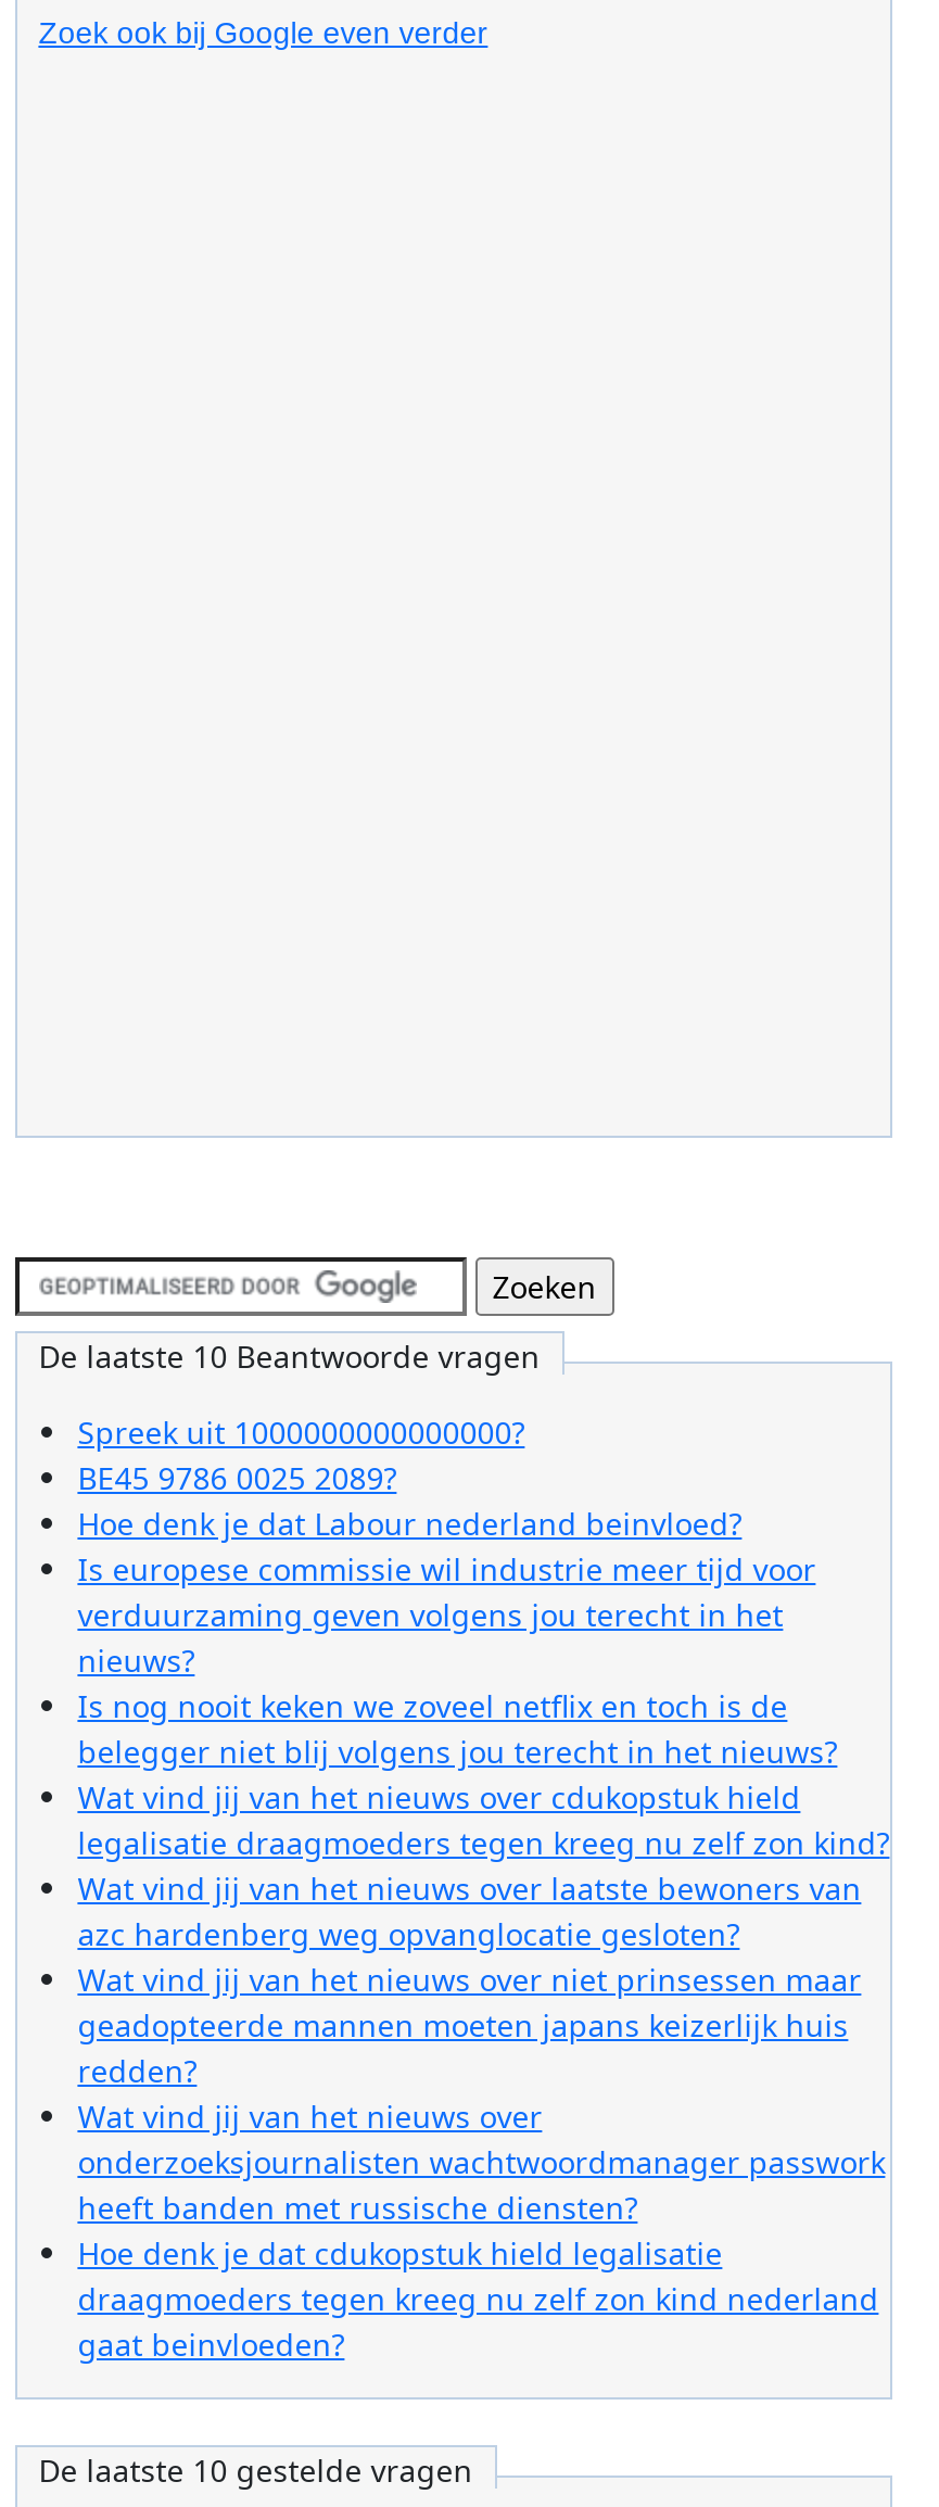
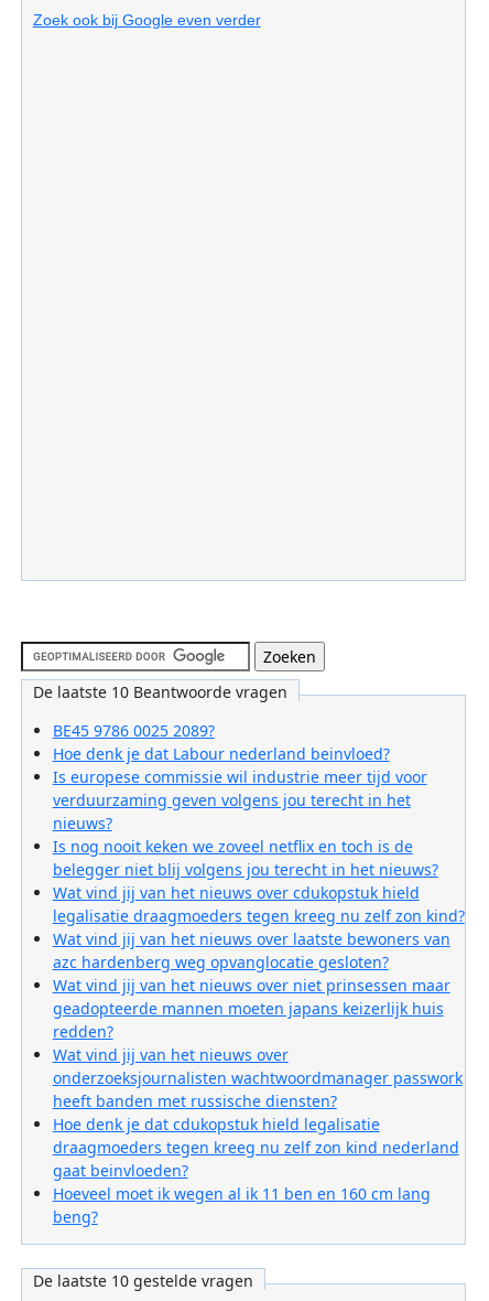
[78,1411,525,1453] Spreek uit 1000000000000000? -> none
moved [78,1457,889,2365] -> [53,720,464,1181]: BE45 9786 0025 2089? | Hoe denk je dat Labour nederland beinvloed? | Is europese commissie wil industrie meer tijd voor | ... | draagmoeders tegen kreeg nu zelf zon kind nederland | gaat beinvloeden?
none -> [53,1183,430,1227] Hoeveel moet ik wegen al ik 11 ben en 160 cm lang | beng?

